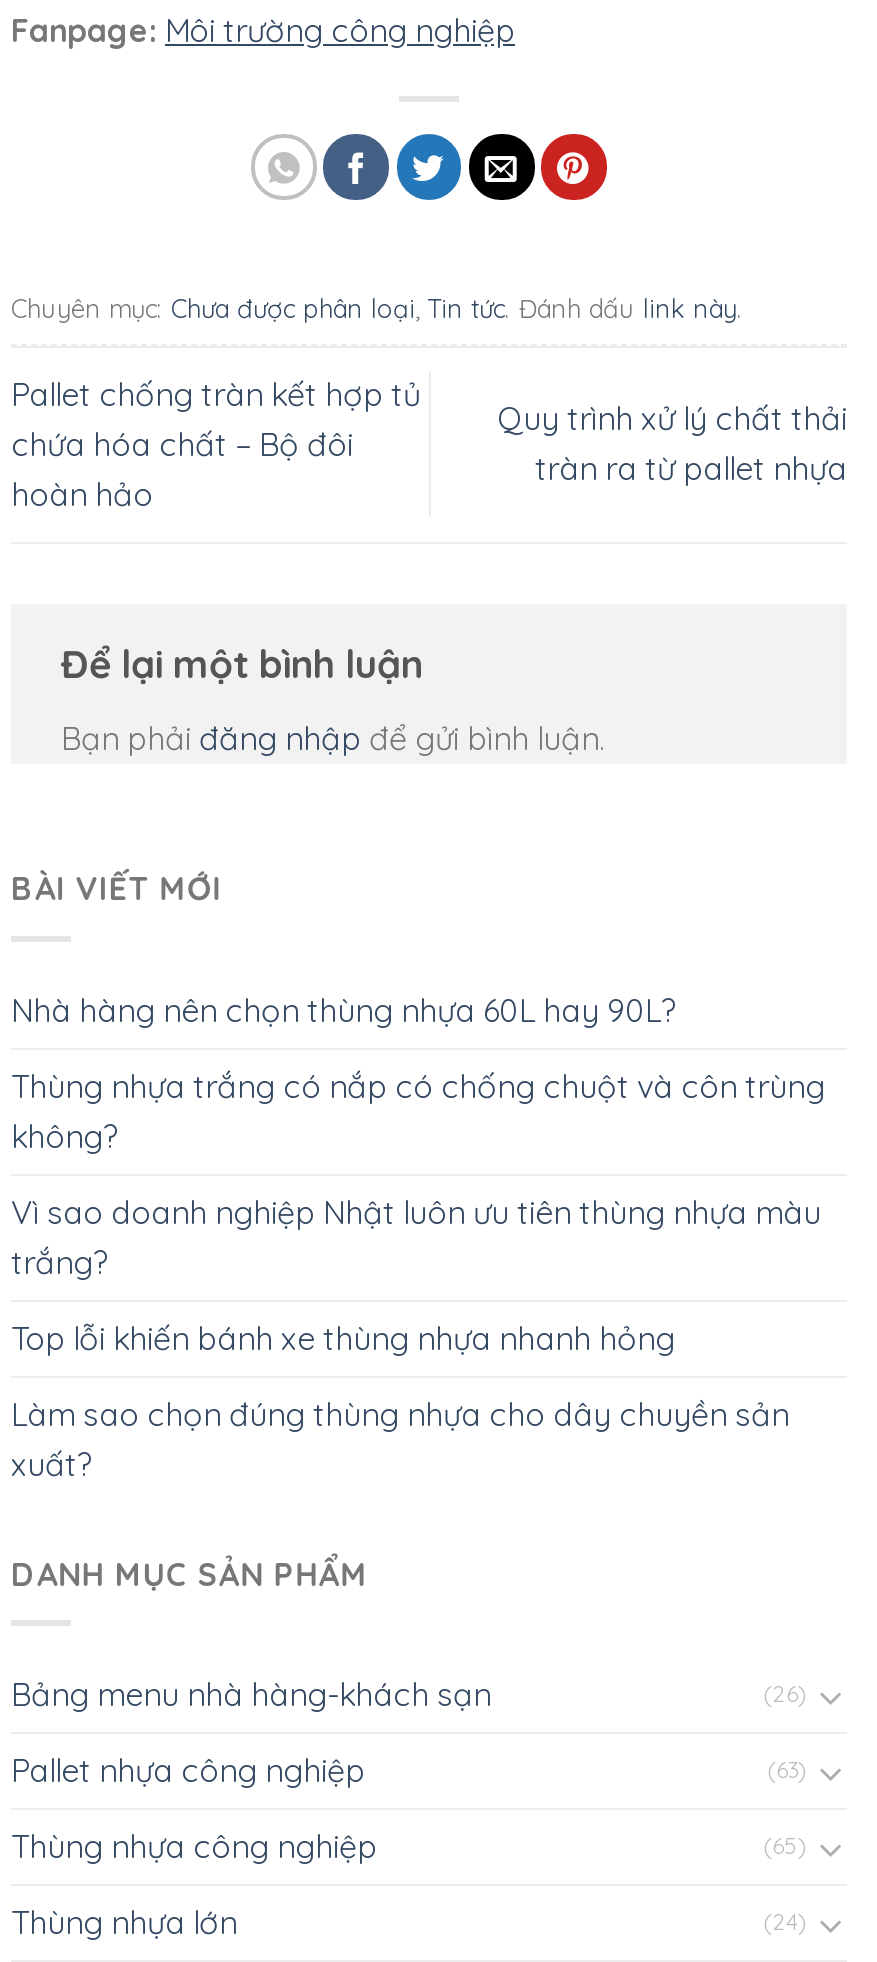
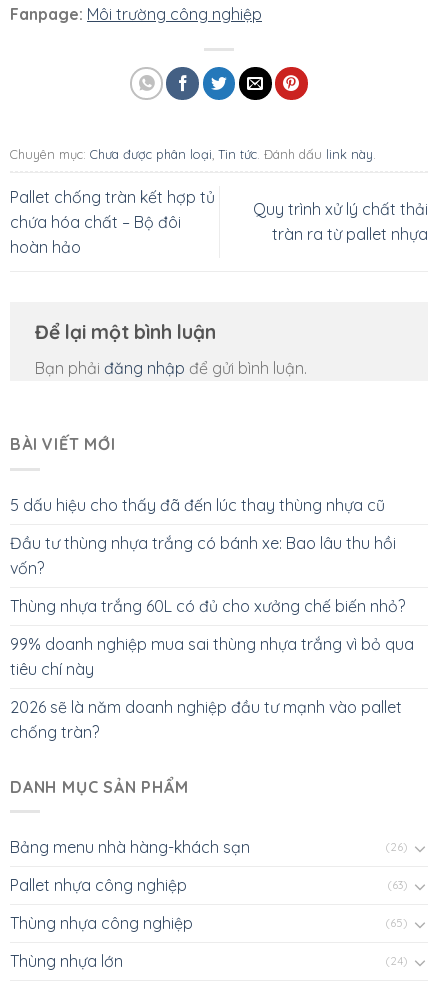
[11,989,675,1029] Nhà hàng nên chọn thùng nhựa 60L hay 90L? -> [10,495,385,515] 5 dấu hiệu cho thấy đã đến lúc thay thùng nhựa cũ
[11,1065,825,1155] Thùng nhựa trắng có nắp có chống chuột và côn trùng | không? -> [10,533,396,578] Đầu tư thùng nhựa trắng có bánh xe: Bao lâu thu hồi | vốn?
[11,1191,821,1281] Vì sao doanh nghiệp Nhật luôn ưu tiên thùng nhựa màu | trắng? -> [10,596,405,616] Thùng nhựa trắng 60L có đủ cho xưởng chế biến nhỏ?
[11,1317,675,1357] Top lỗi khiến bánh xe thùng nhựa nhanh hỏng -> [10,634,414,679] 99% doanh nghiệp mua sai thùng nhựa trắng vì bỏ qua | tiêu chí này
[11,1393,789,1483] Làm sao chọn đúng thùng nhựa cho dây chuyền sản | xuất? -> [10,697,402,742] 2026 sẽ là năm doanh nghiệp đầu tư mạnh vào pallet | chống tràn?

